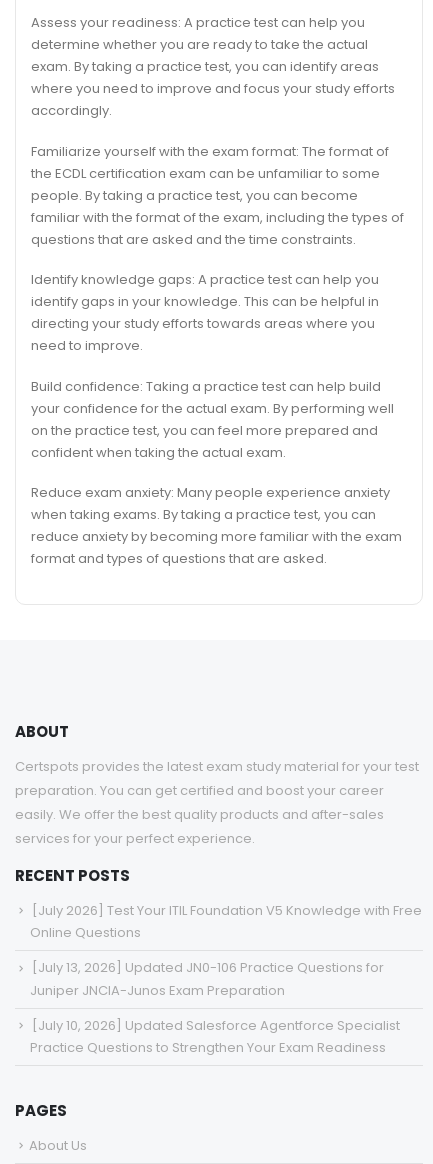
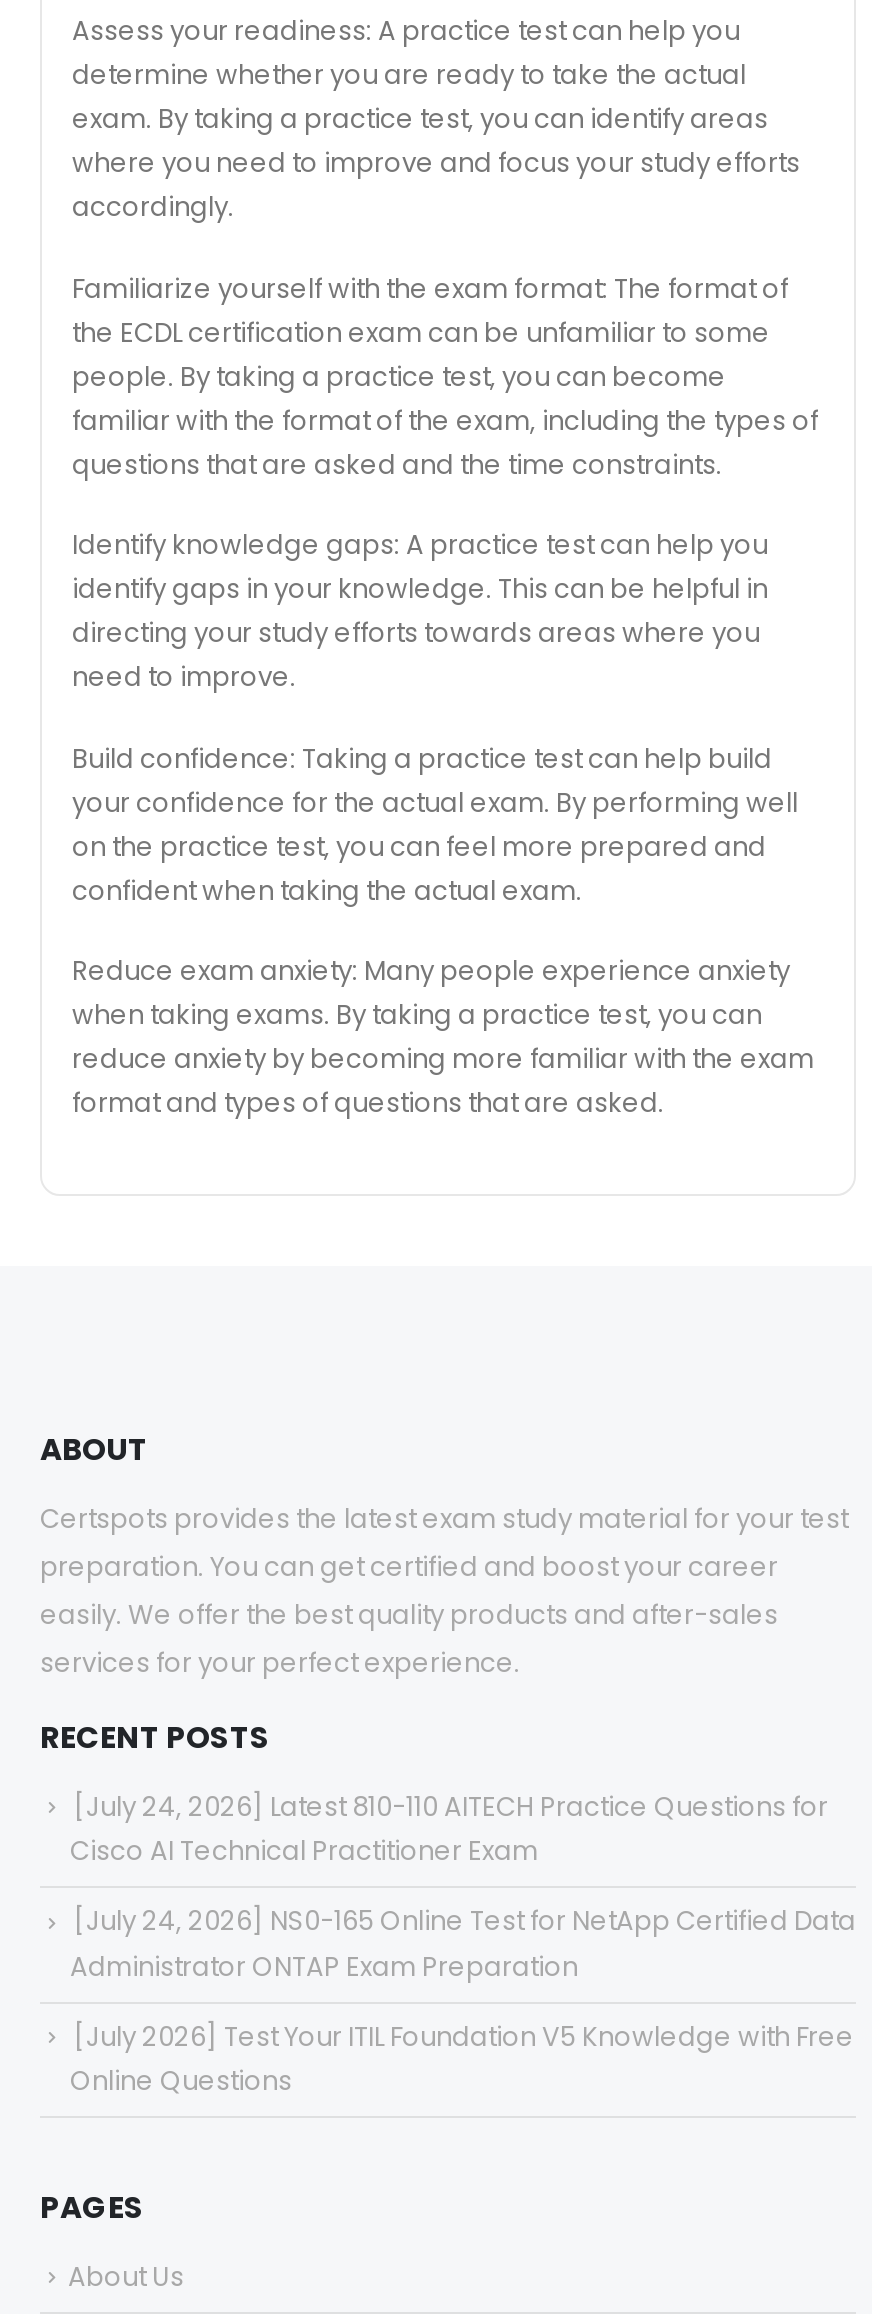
none -> [70,1787,856,1985] [July 24, 2026] Latest 810-110 AITECH Practice Questions for | Cisco AI Technical Practitioner Exam | [July 24, 2026] NS0-165 Online Test for NetApp Certified Data | Administrator ONTAP Exam Preparation
moved [30,901,422,942] -> [70,2017,854,2100]: [July 2026] Test Your ITIL Foundation V5 Knowledge with Free | Online Questions
[30,958,400,1057] [July 13, 2026] Updated JN0-106 Practice Questions for | Juniper JNCIA-Junos Exam Preparation | [July 10, 2026] Updated Salesforce Agentforce Specialist | Practice Questions to Strengthen Your Exam Readiness -> none

